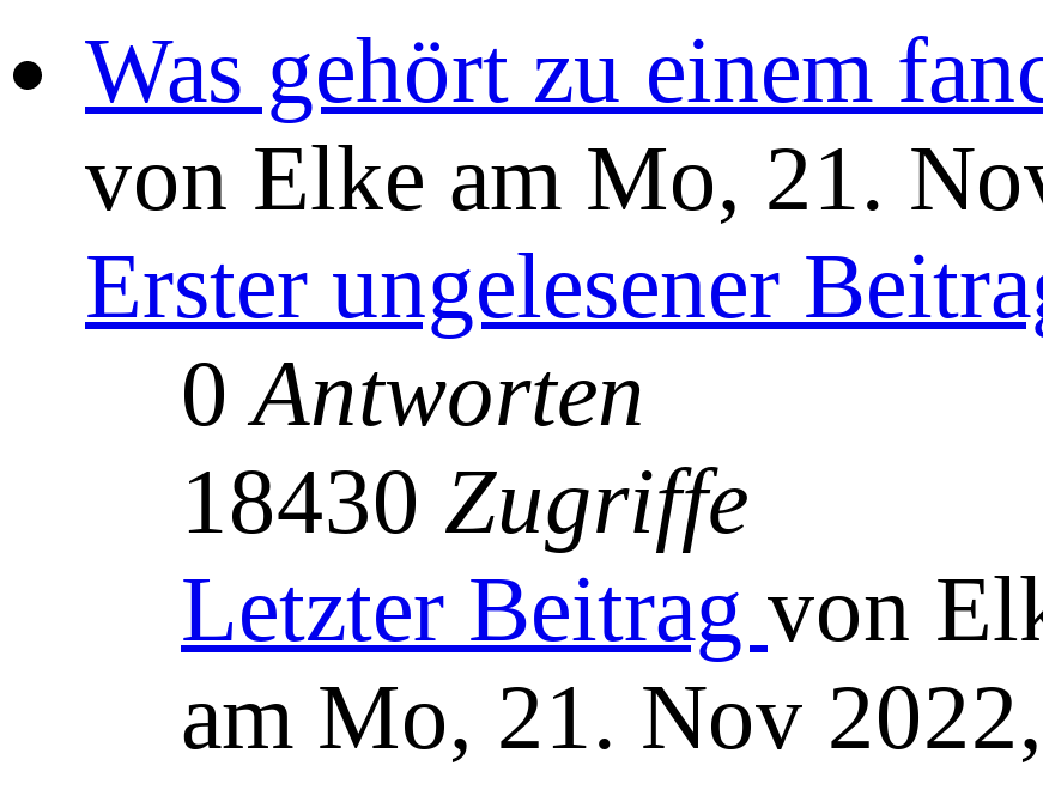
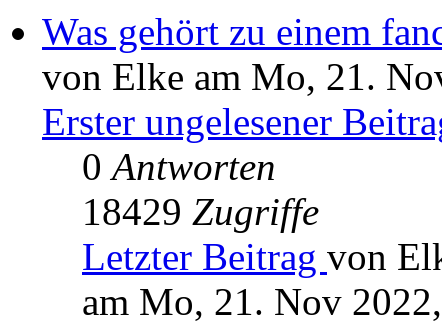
[181,450,748,553] 18430 Zugriffe -> [82,190,319,233] 18429 Zugriffe

